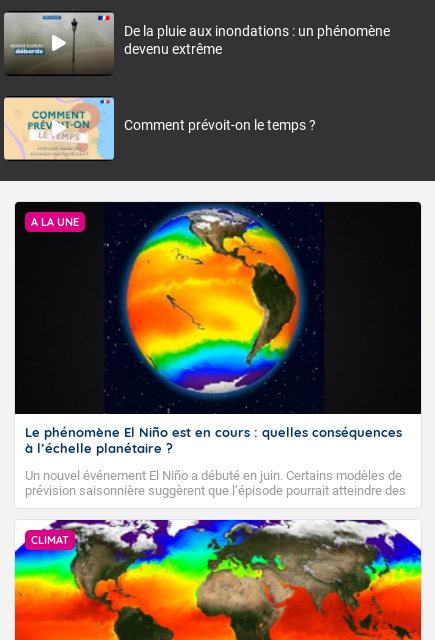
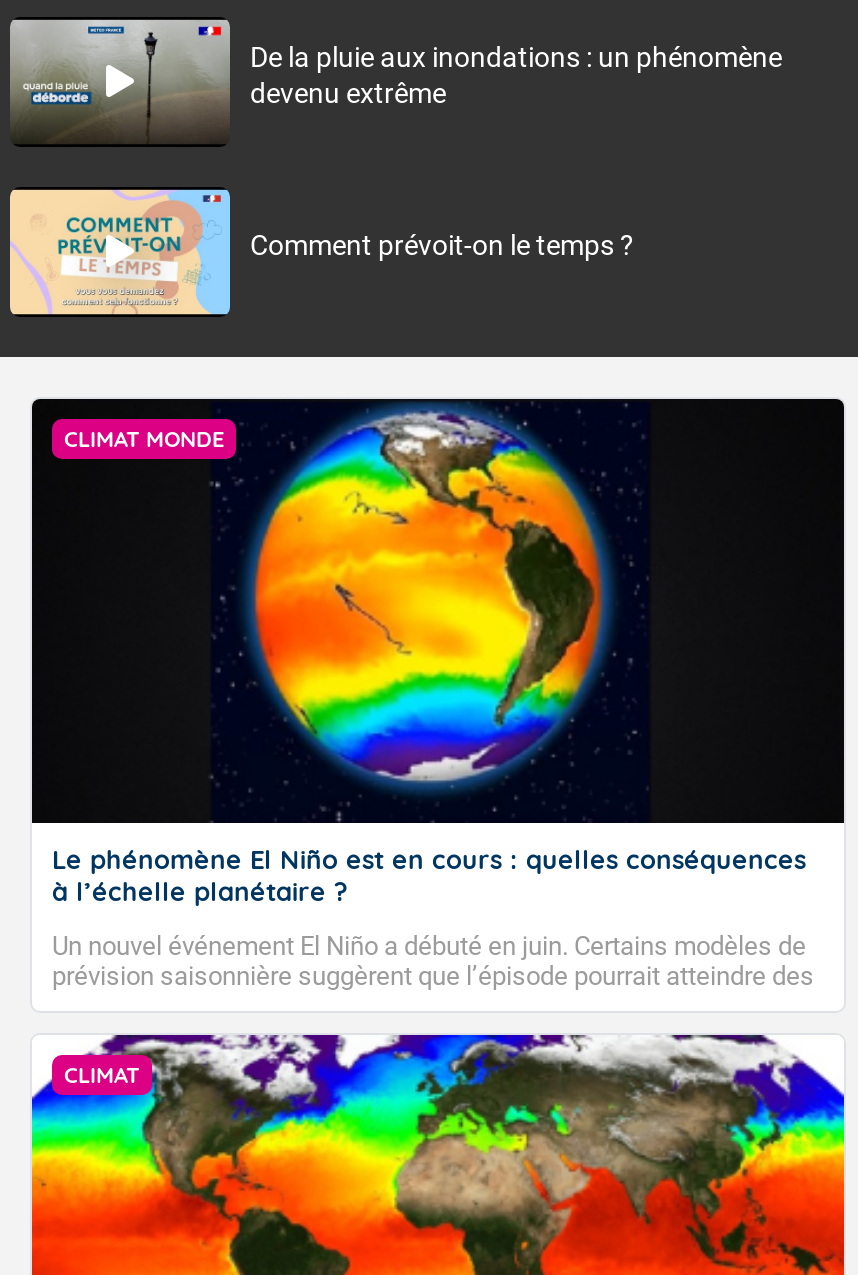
[31,215,79,229] A LA UNE -> [64,425,224,453] CLIMAT MONDE

